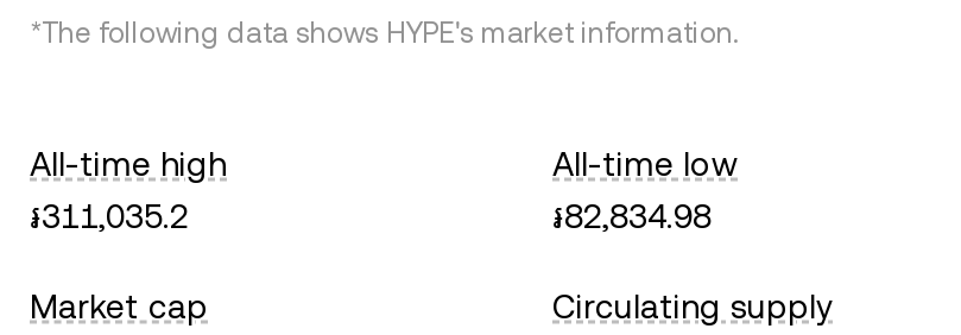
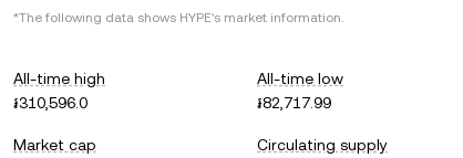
[30,197,189,235] ៛311,035.2 -> [13,94,88,112] ៛310,596.0
[552,197,712,235] ៛82,834.98 -> [257,94,331,112] ៛82,717.99

